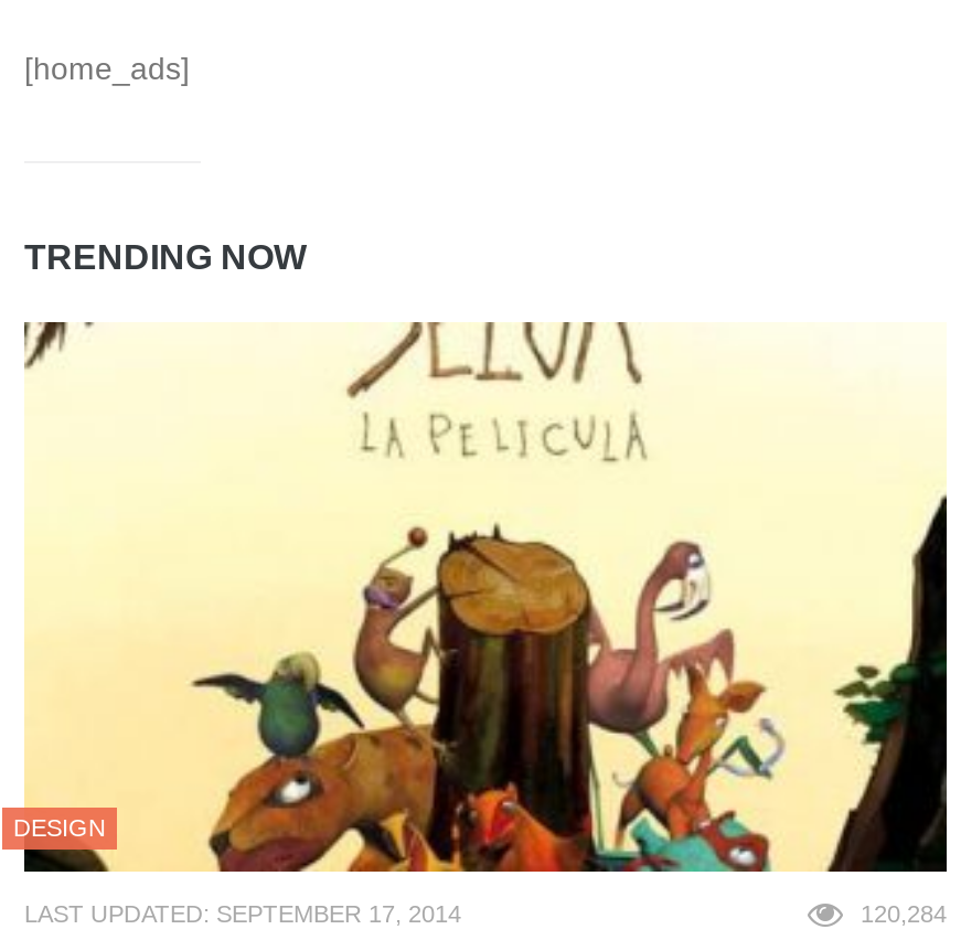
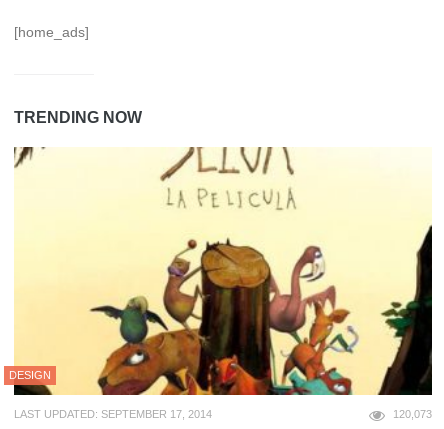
[854,899,947,925] 120,284 -> [390,408,432,420] 120,073

